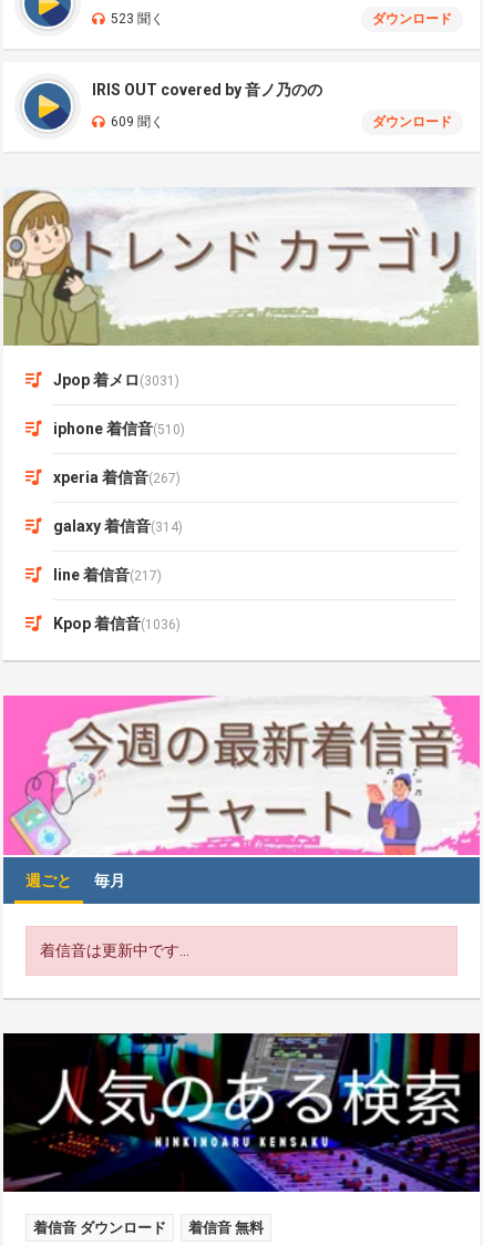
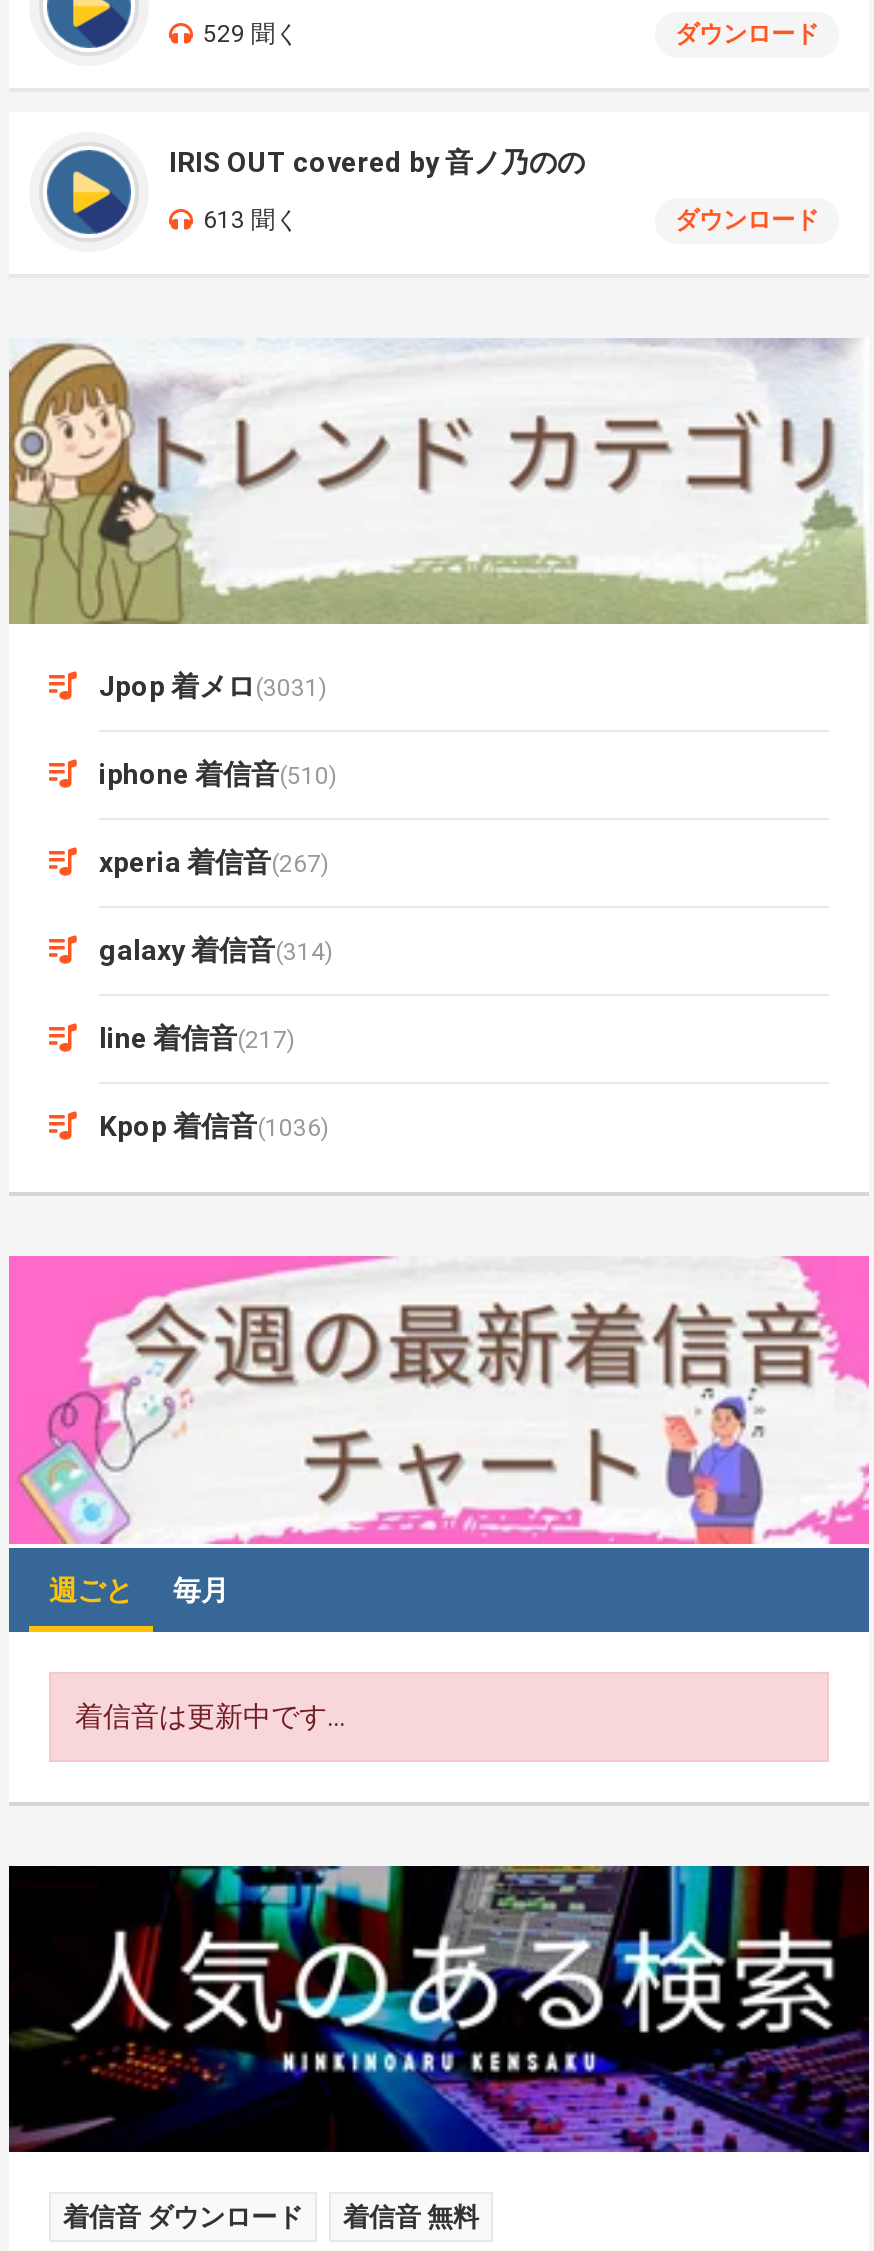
[111,11,164,27] 523 聞く -> [203,20,299,48] 529 聞く
[111,114,164,130] 609 聞く -> [203,206,299,234] 613 聞く

